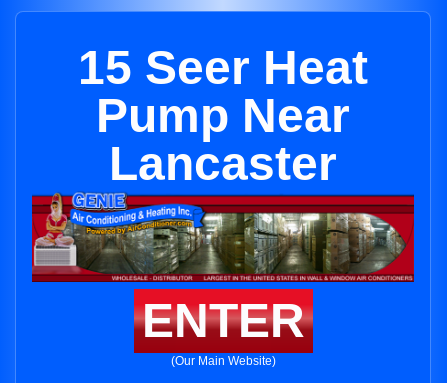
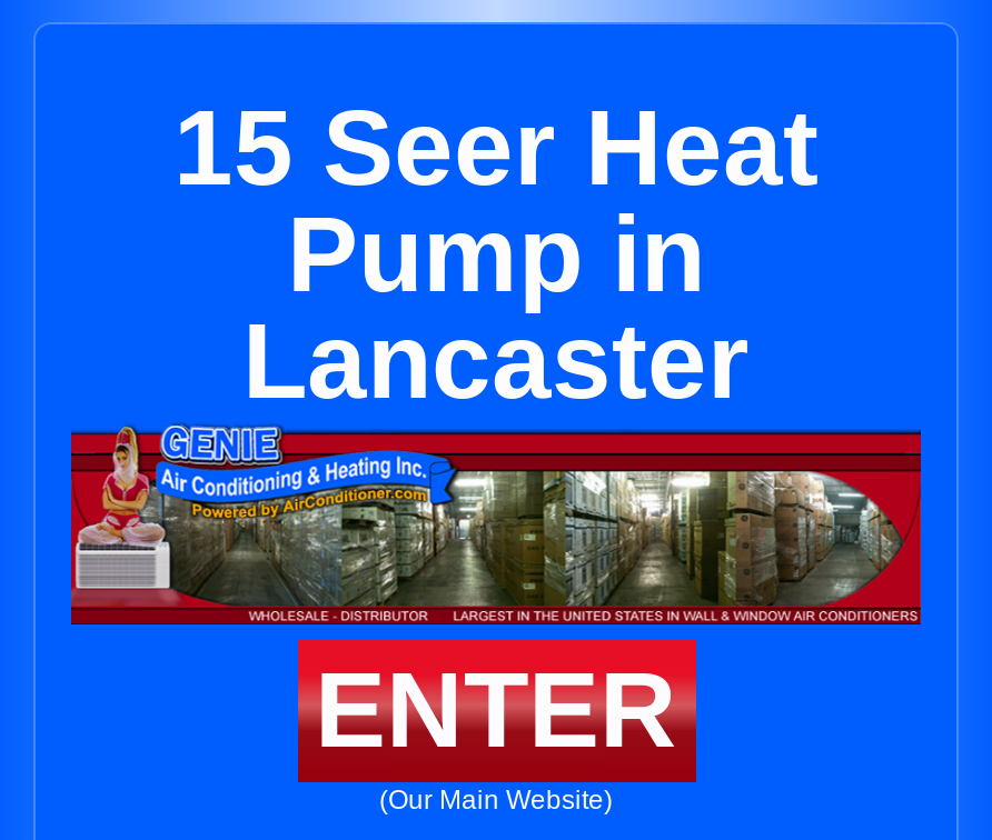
[96,89,350,142] Pump Near -> [287,196,705,313] Pump in

